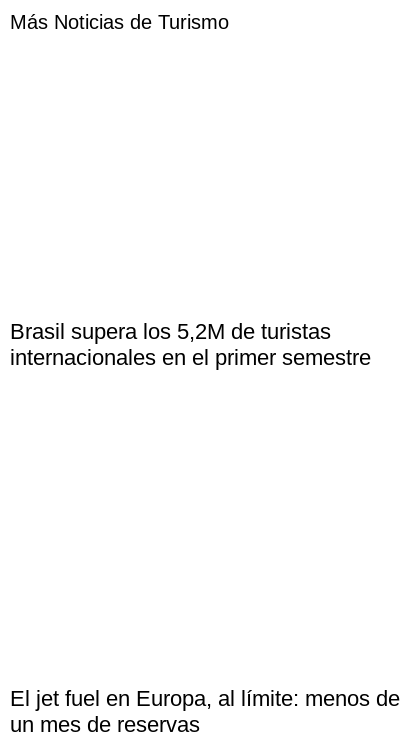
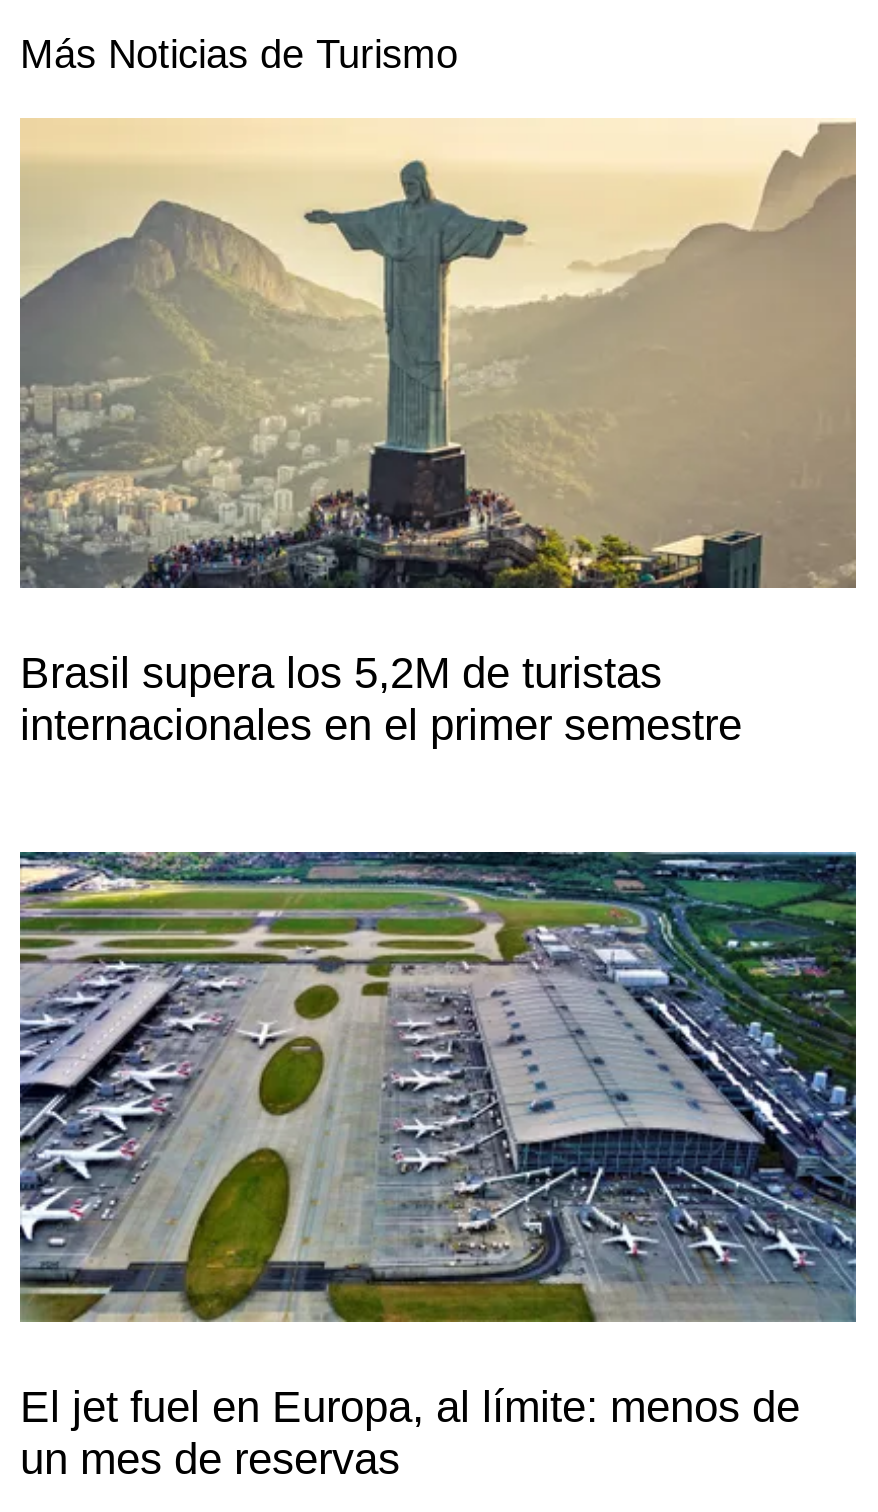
none -> [18,118,858,590] [image]
none -> [18,850,858,1324] [image]

